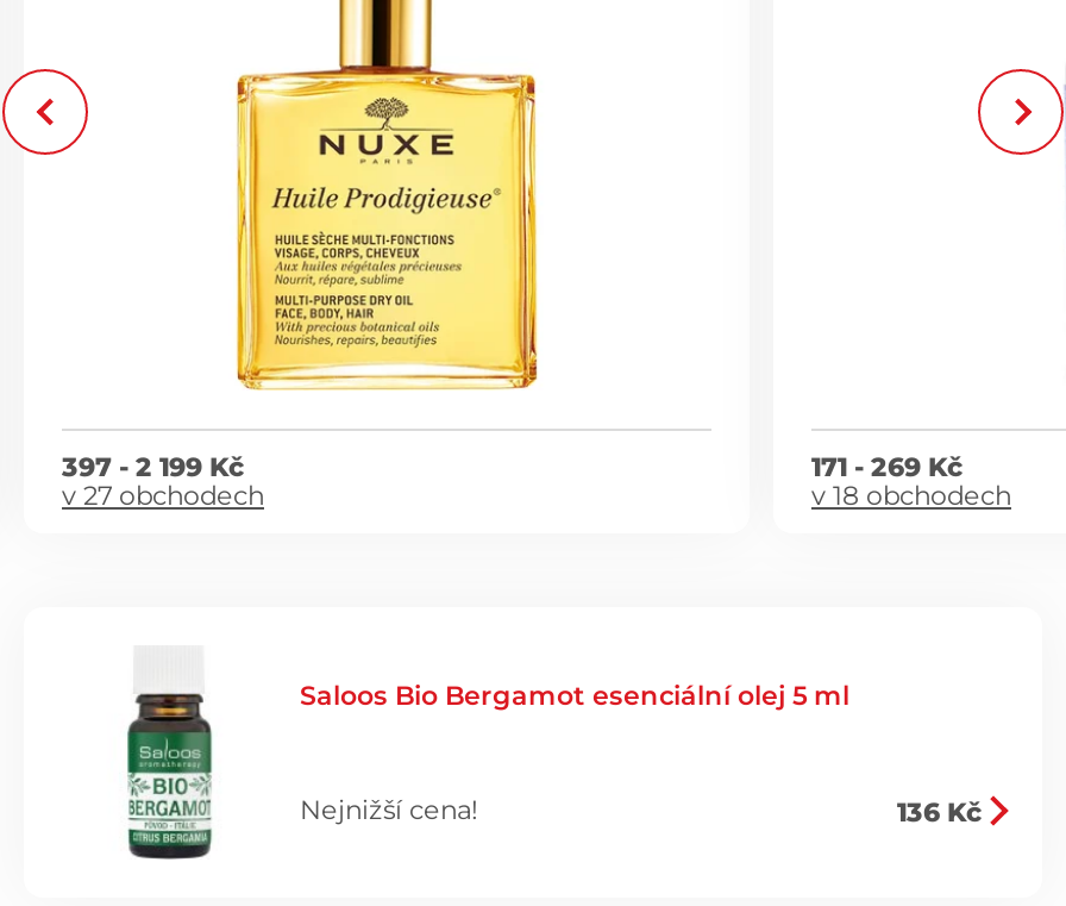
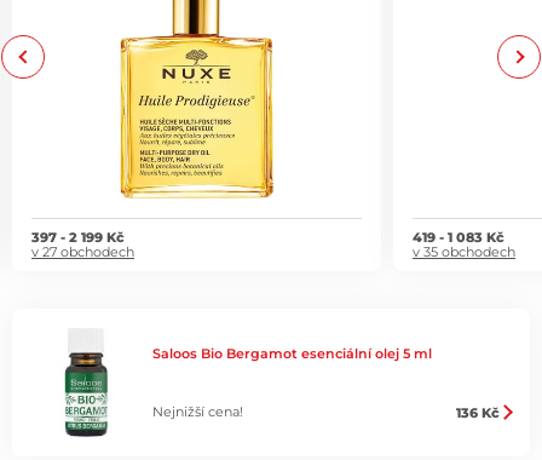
[811,448,964,484] 171 - 269 Kč -> [413,228,504,246] 419 - 1 083 Kč
[811,479,1011,512] v 18 obchodech -> [413,243,515,260] v 35 obchodech

